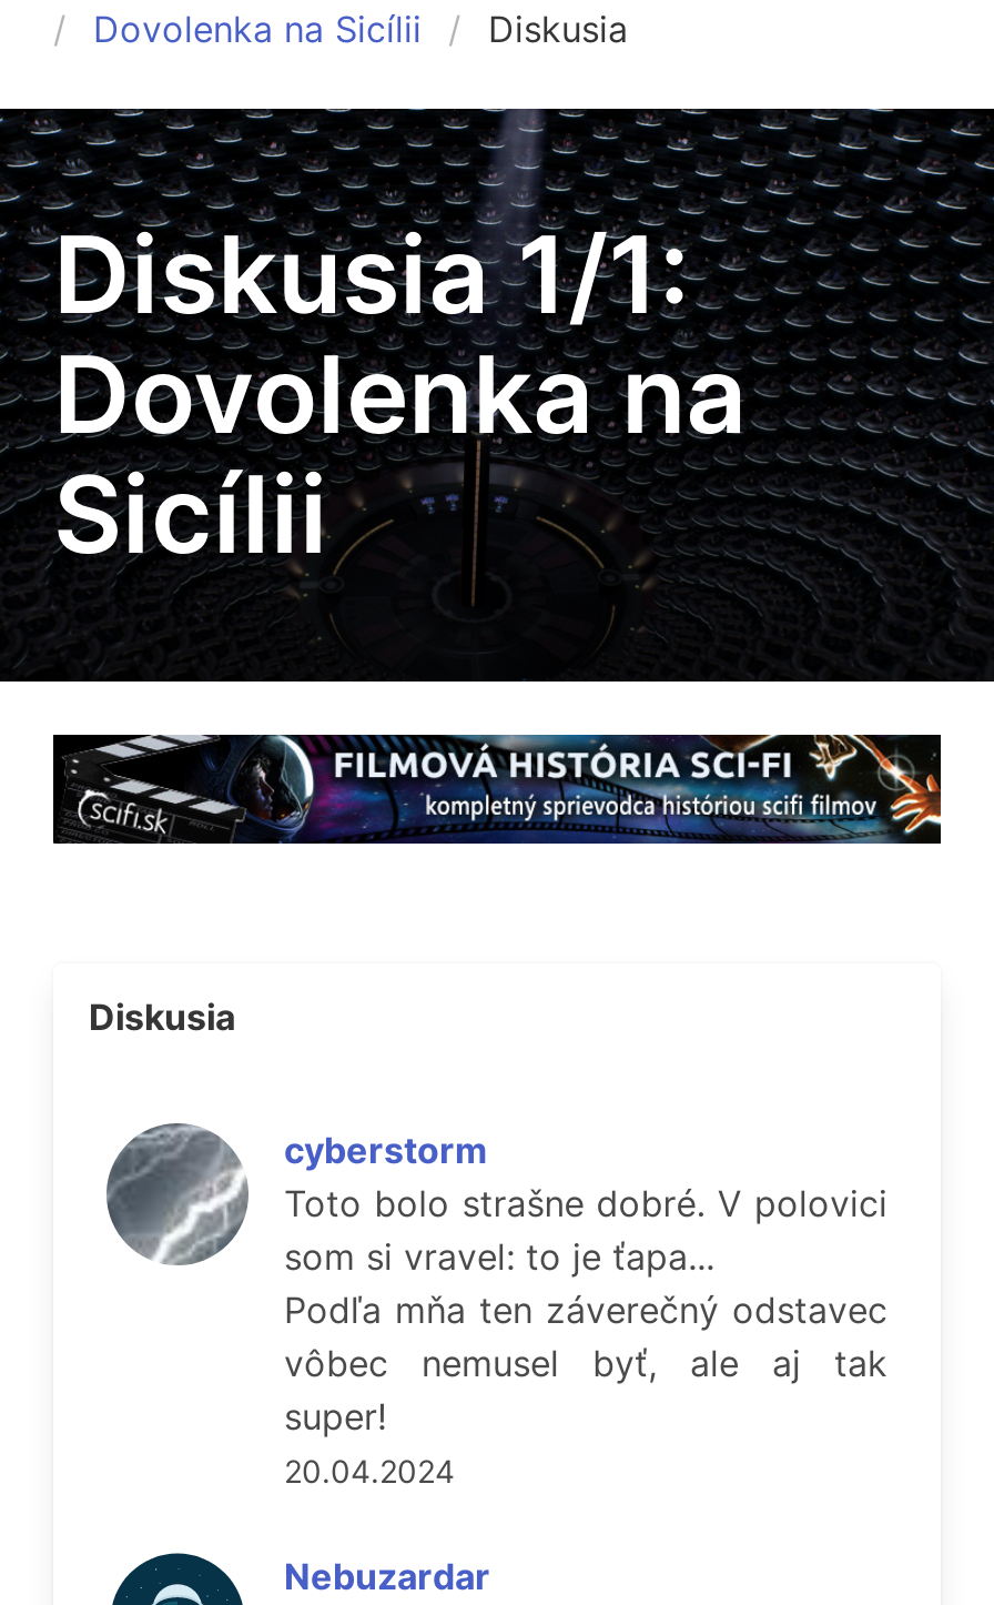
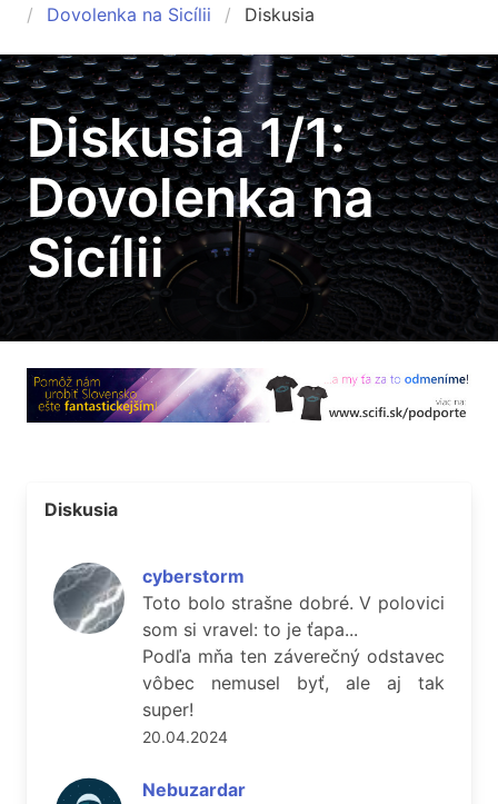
[62,733,943,846] [image] -> [30,367,471,424] [image]

